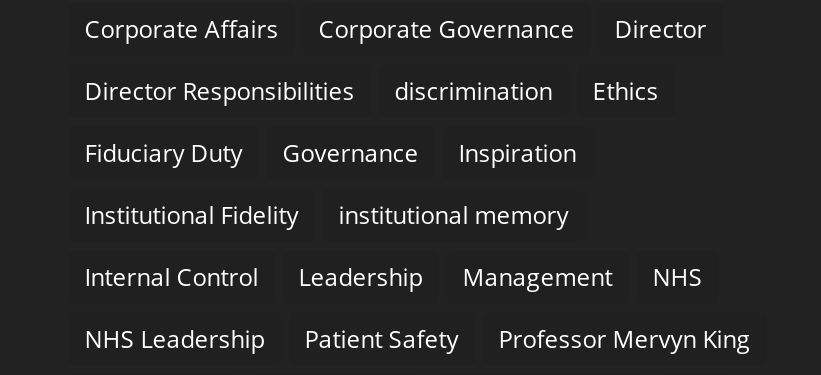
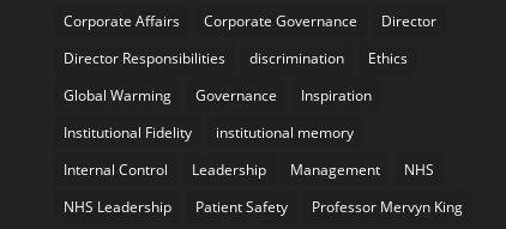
[85,136,243,170] Fiduciary Duty -> [63,85,171,106] Global Warming

